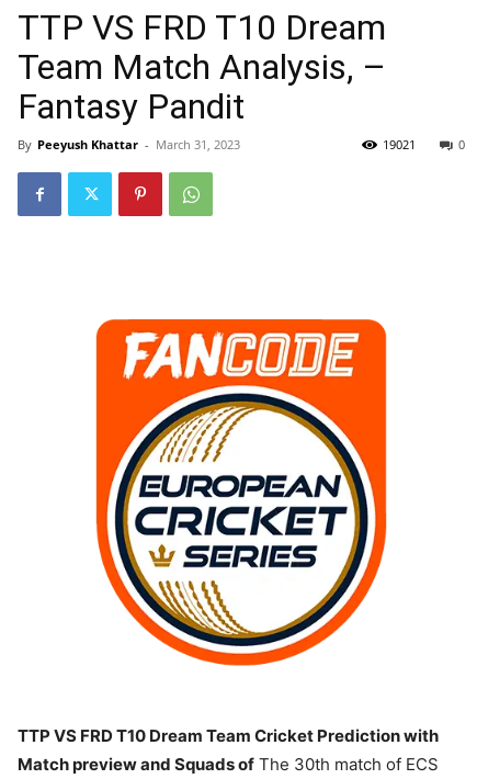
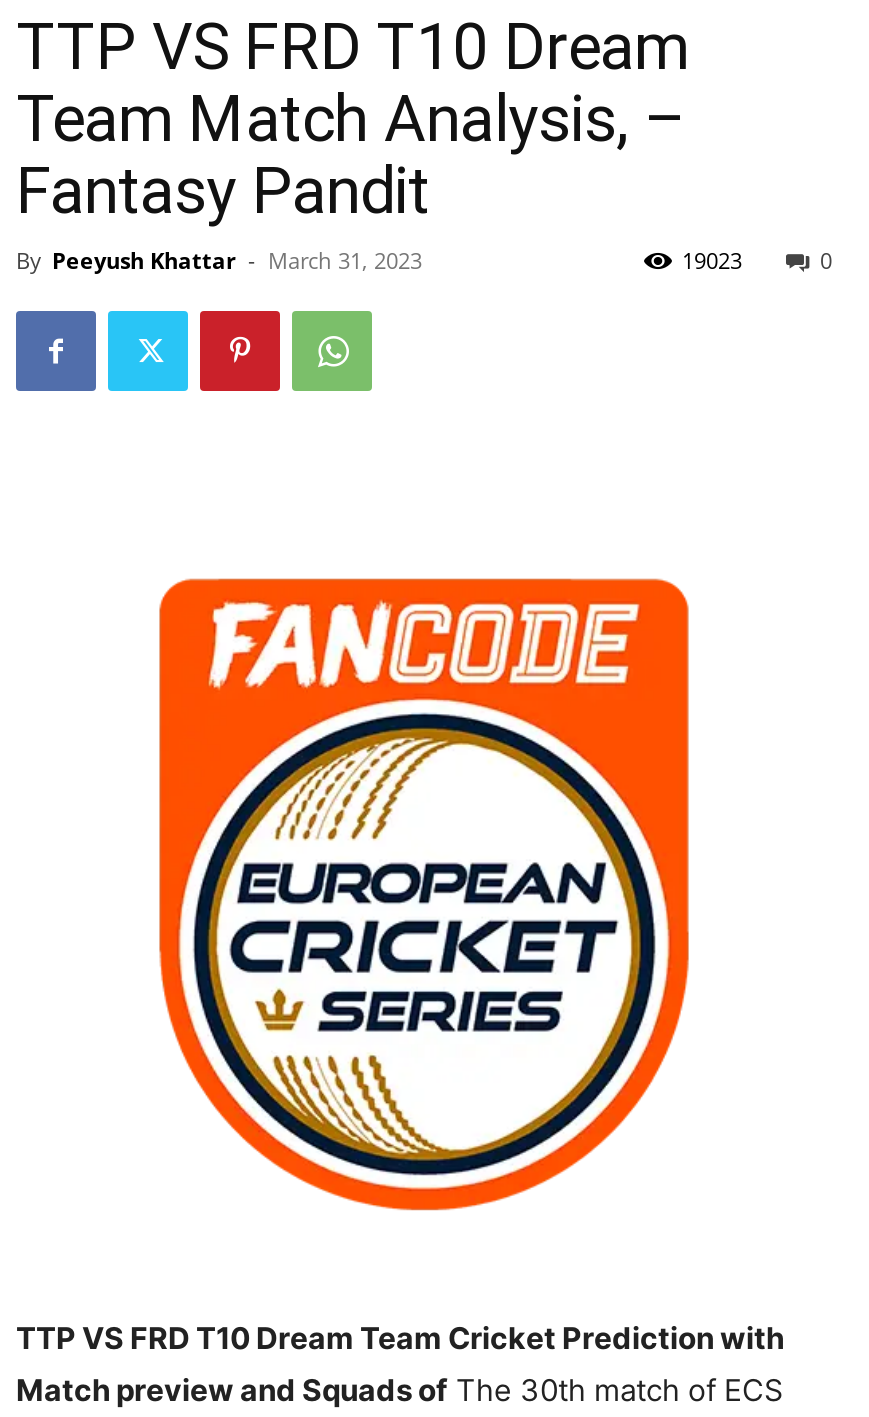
[383,136,416,153] 19021 -> [682,245,742,275] 19023

